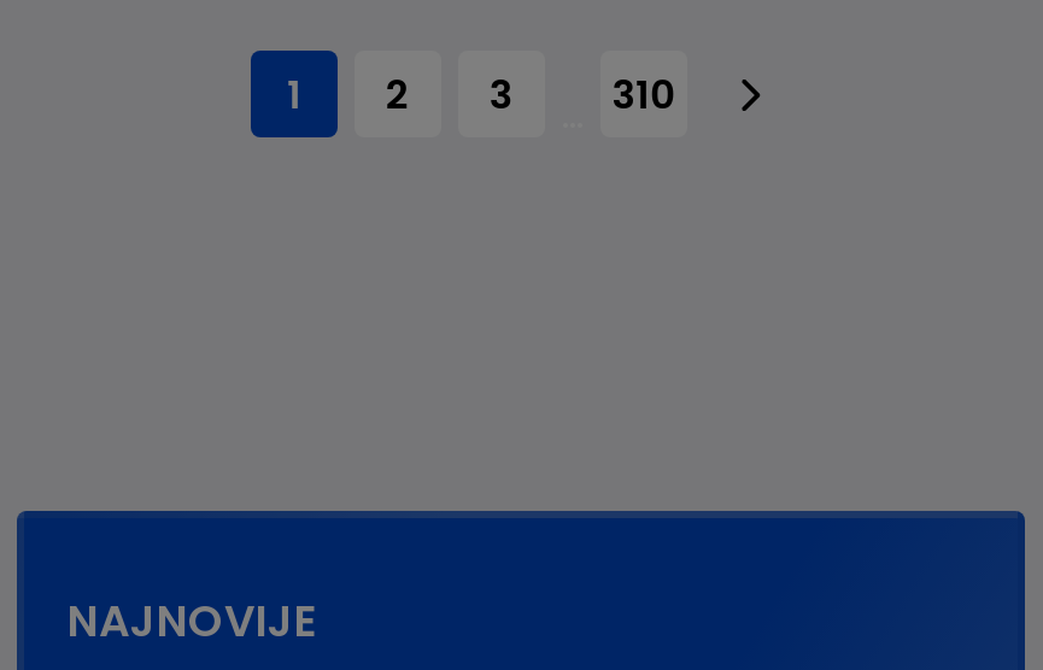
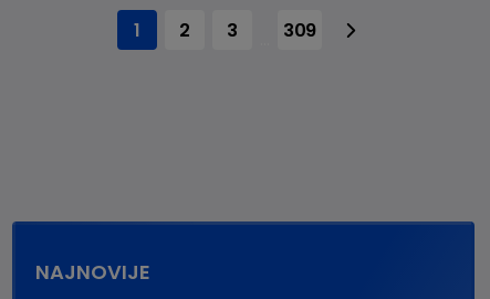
[287,67,675,142] 1 2 3 ... 310 -> [134,17,316,52] 1 2 3 ... 309

